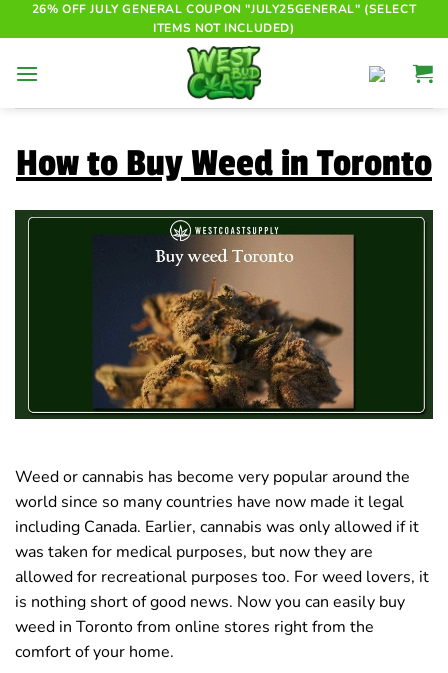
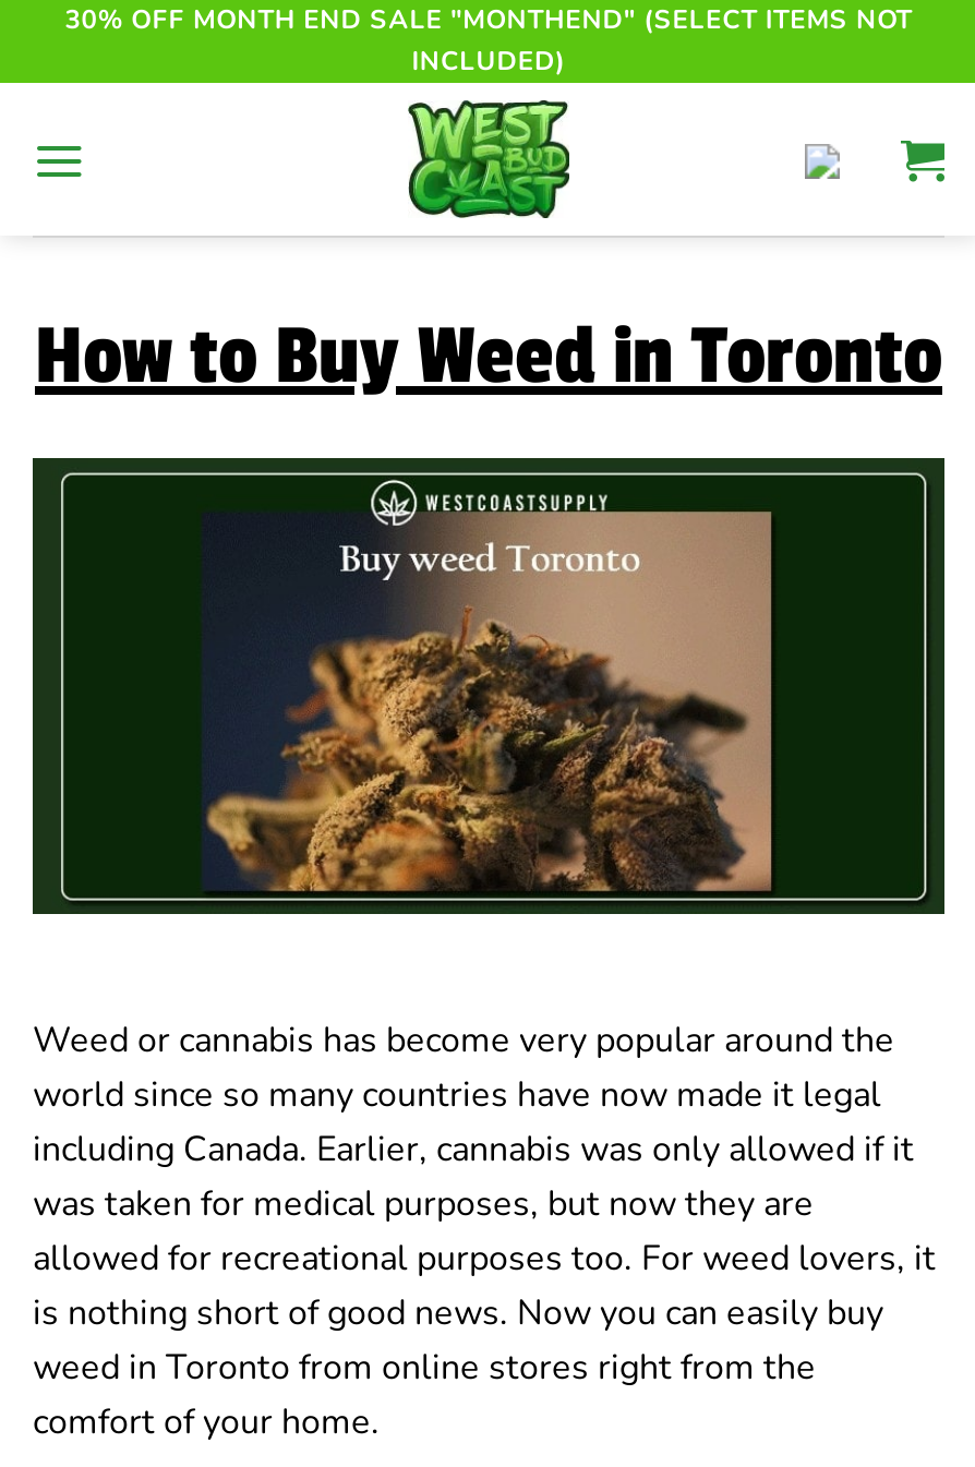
[32,1,416,36] 26% OFF JULY GENERAL COUPON "JULY25GENERAL" (SELECT | ITEMS NOT INCLUDED) -> [65,2,912,79] 30% OFF MONTH END SALE "MONTHEND" (SELECT ITEMS NOT | INCLUDED)

